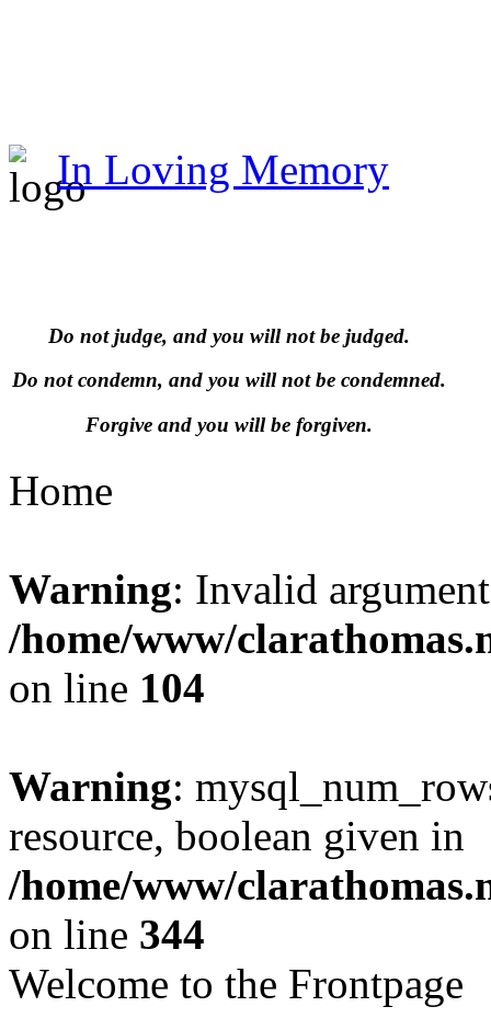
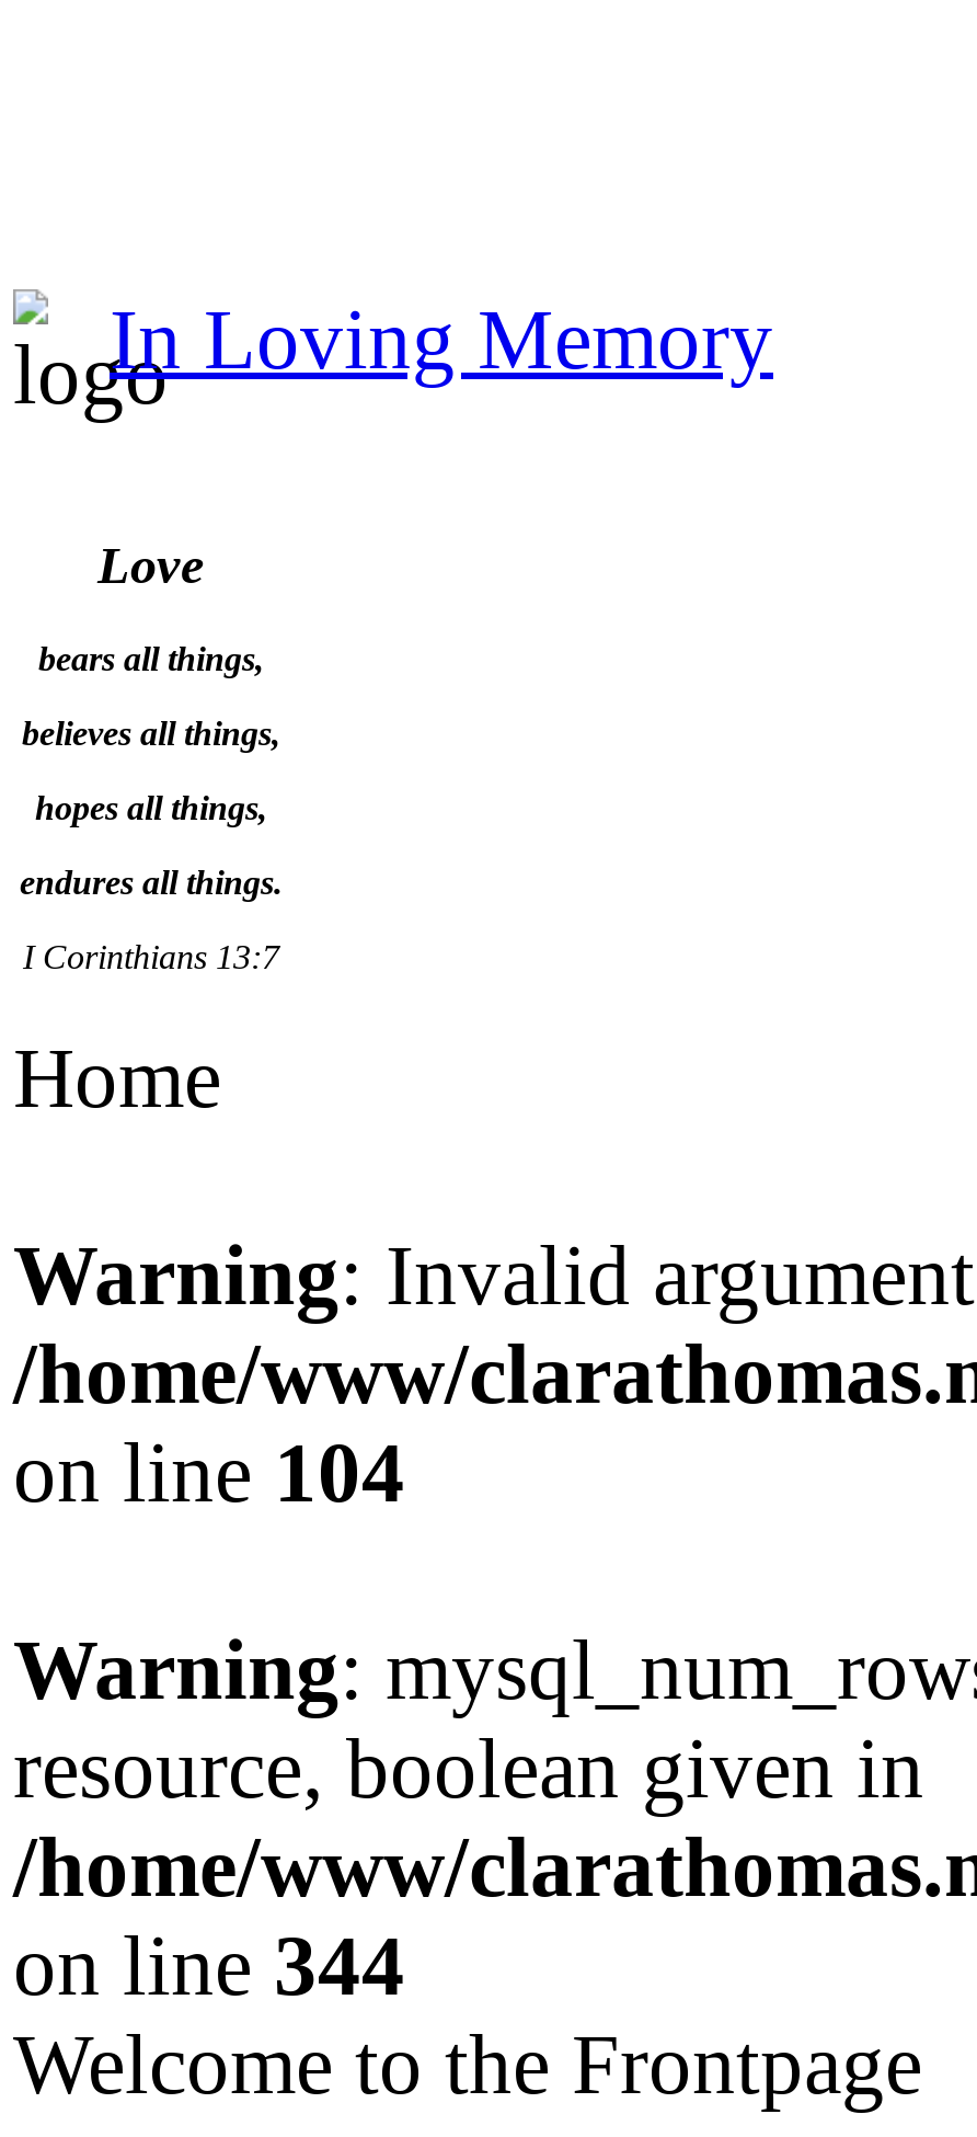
[12,324,446,436] Do not judge, and you will not be judged. | Do not condemn, and you will not be condemned. | Forgive and you will be forgiven. -> [20,537,283,975] Love | bears all things, | believes all things, | hopes all things, | endures all things. | I Corinthians 13:7

